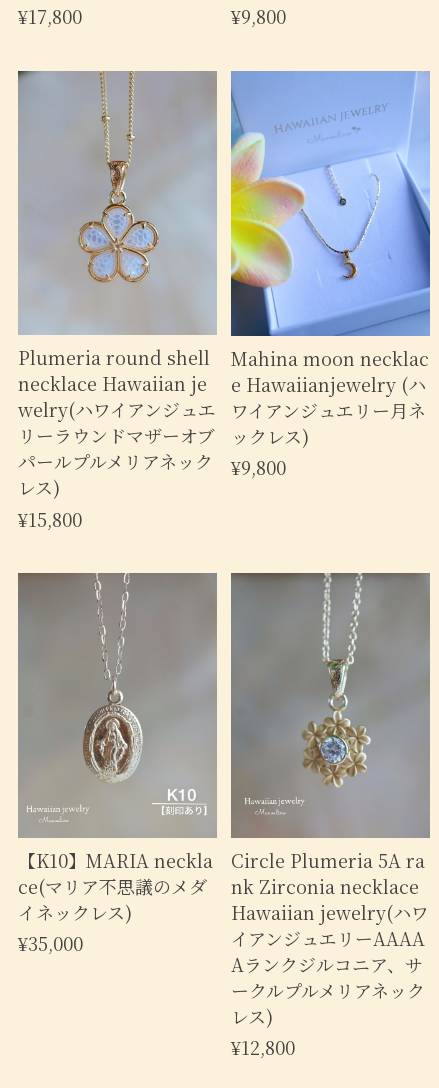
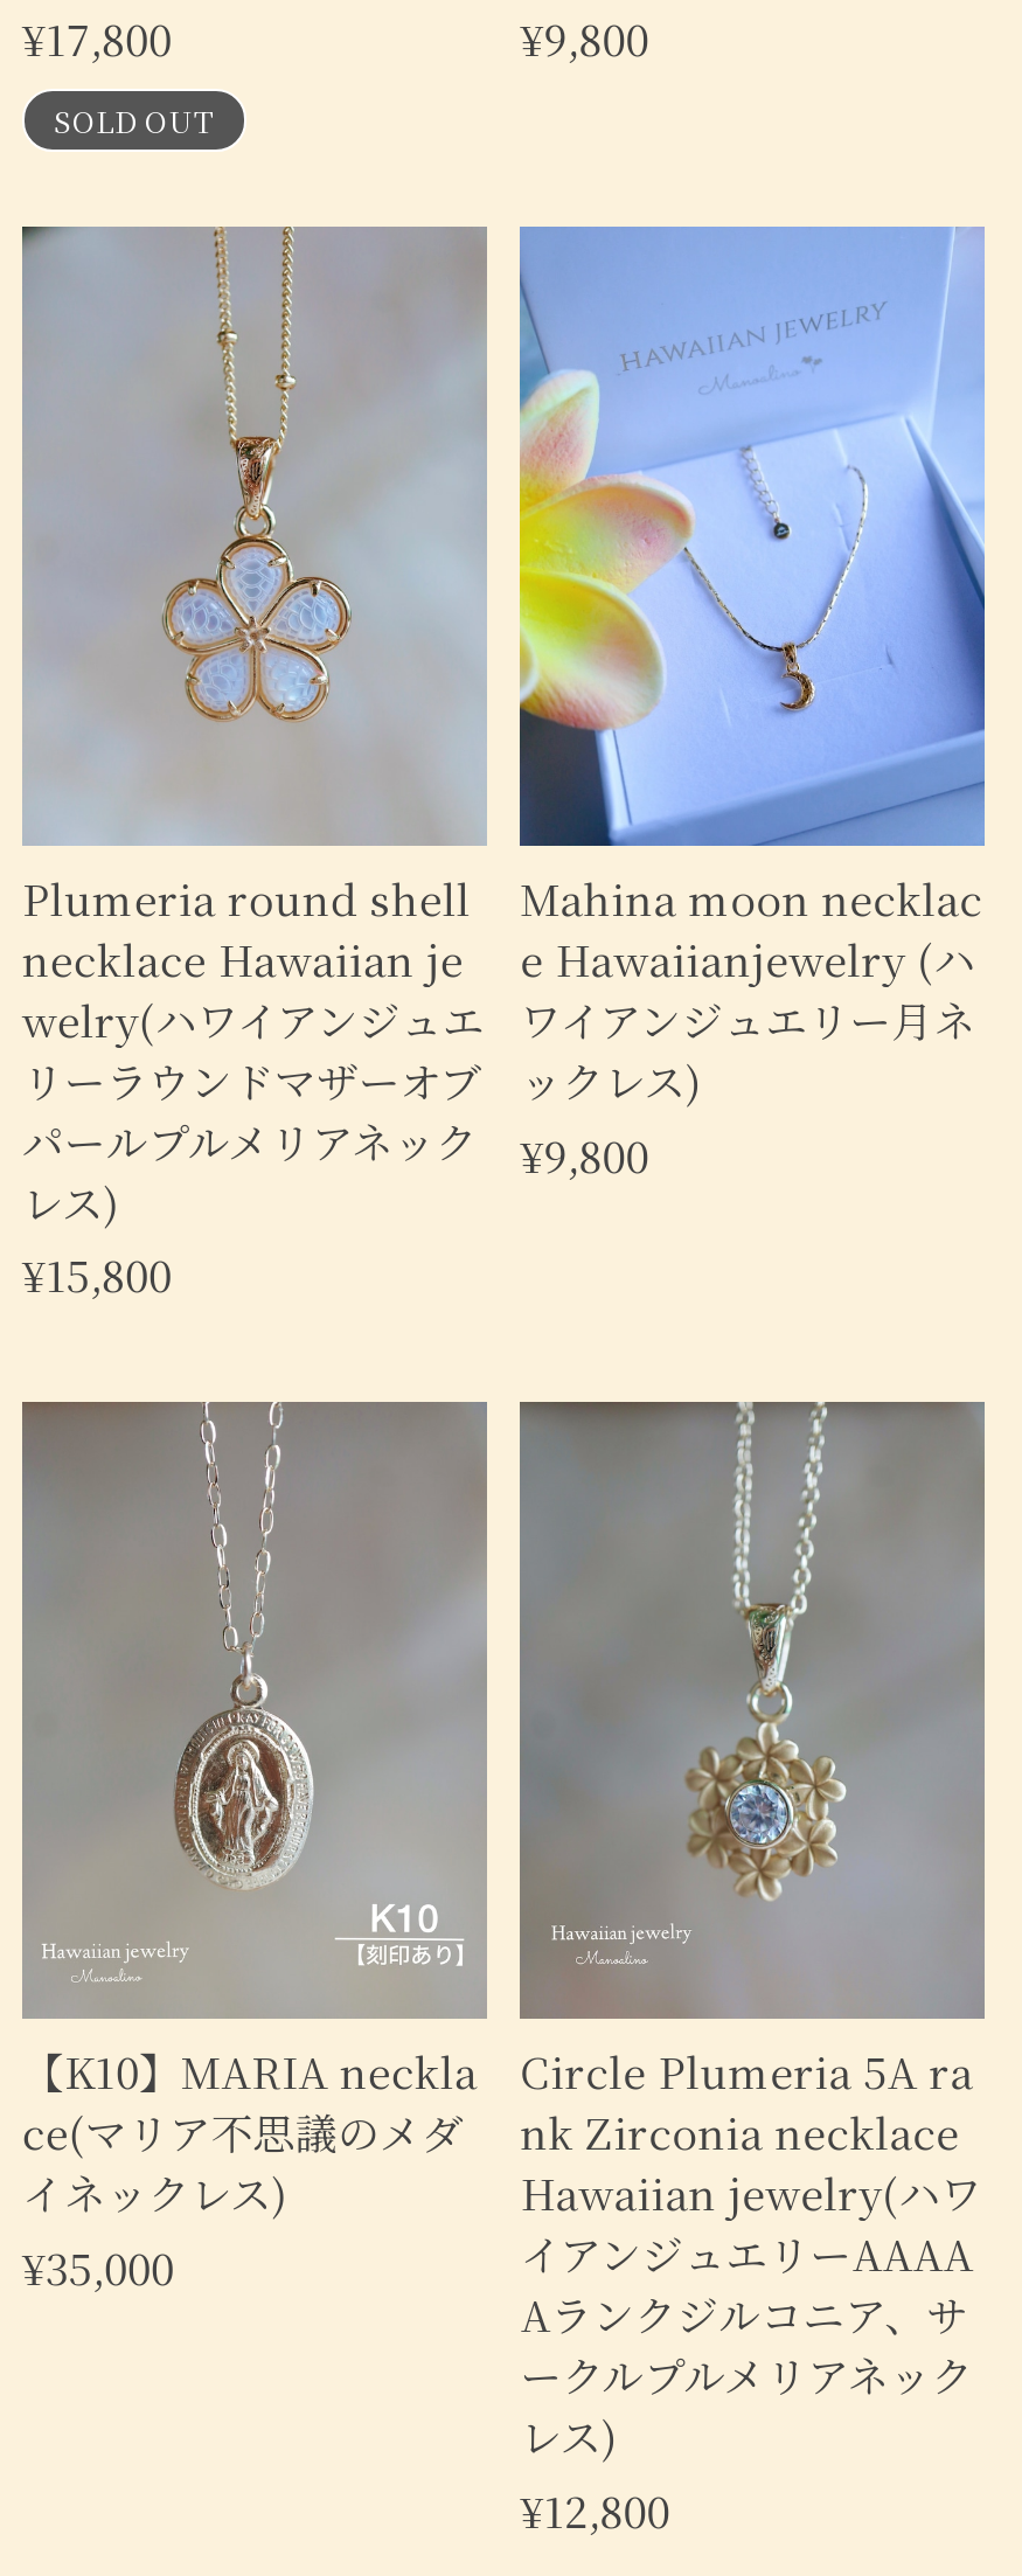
none -> [53,100,215,142] SOLD OUT

